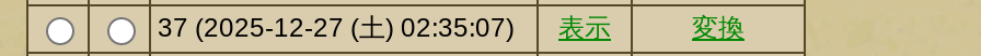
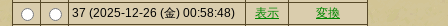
[158,13,611,43] 37 (2025-12-27 (土) 02:35:07) 表示 -> [72,6,279,20] 37 (2025-12-26 (金) 00:58:48) 表示

